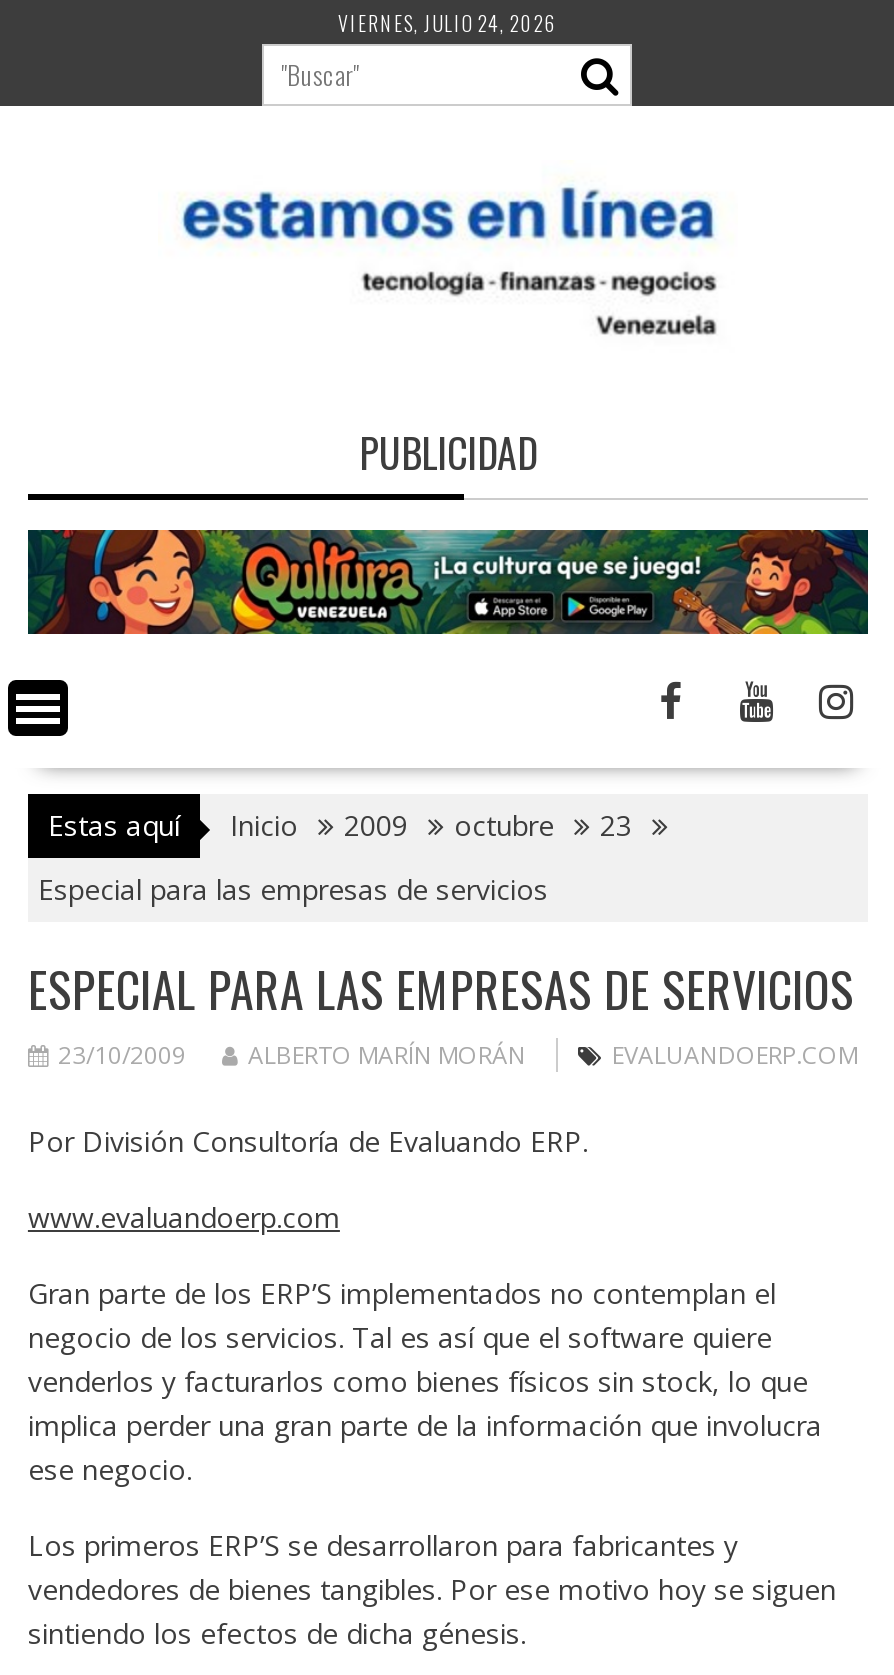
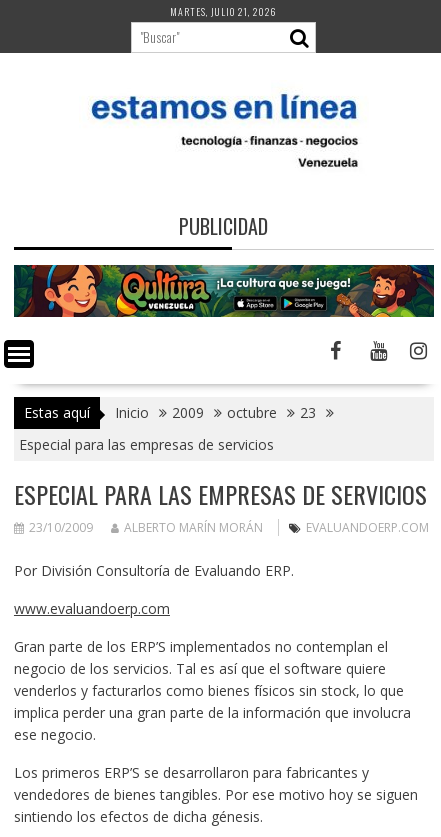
[338,8,558,38] VIERNES, JULIO 24, 2026 -> [170,4,277,19] MARTES, JULIO 21, 2026

